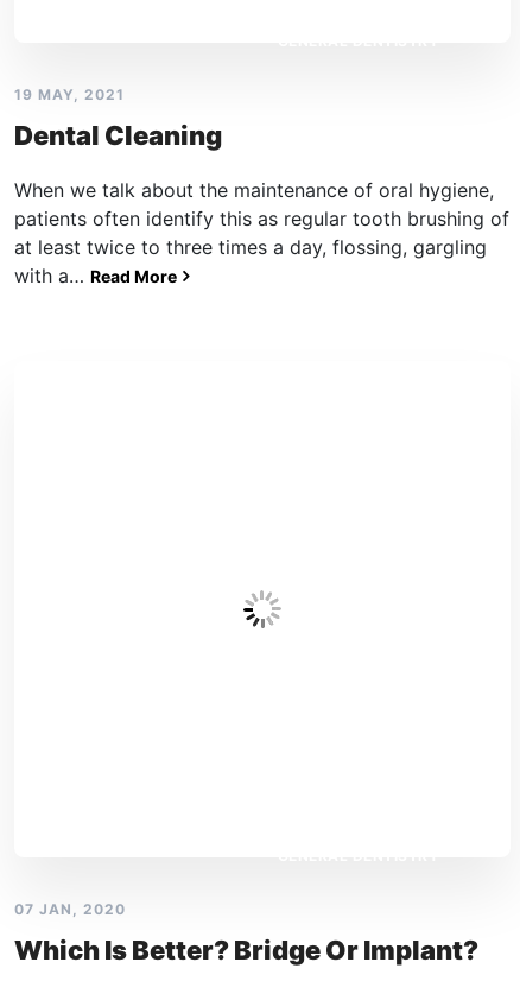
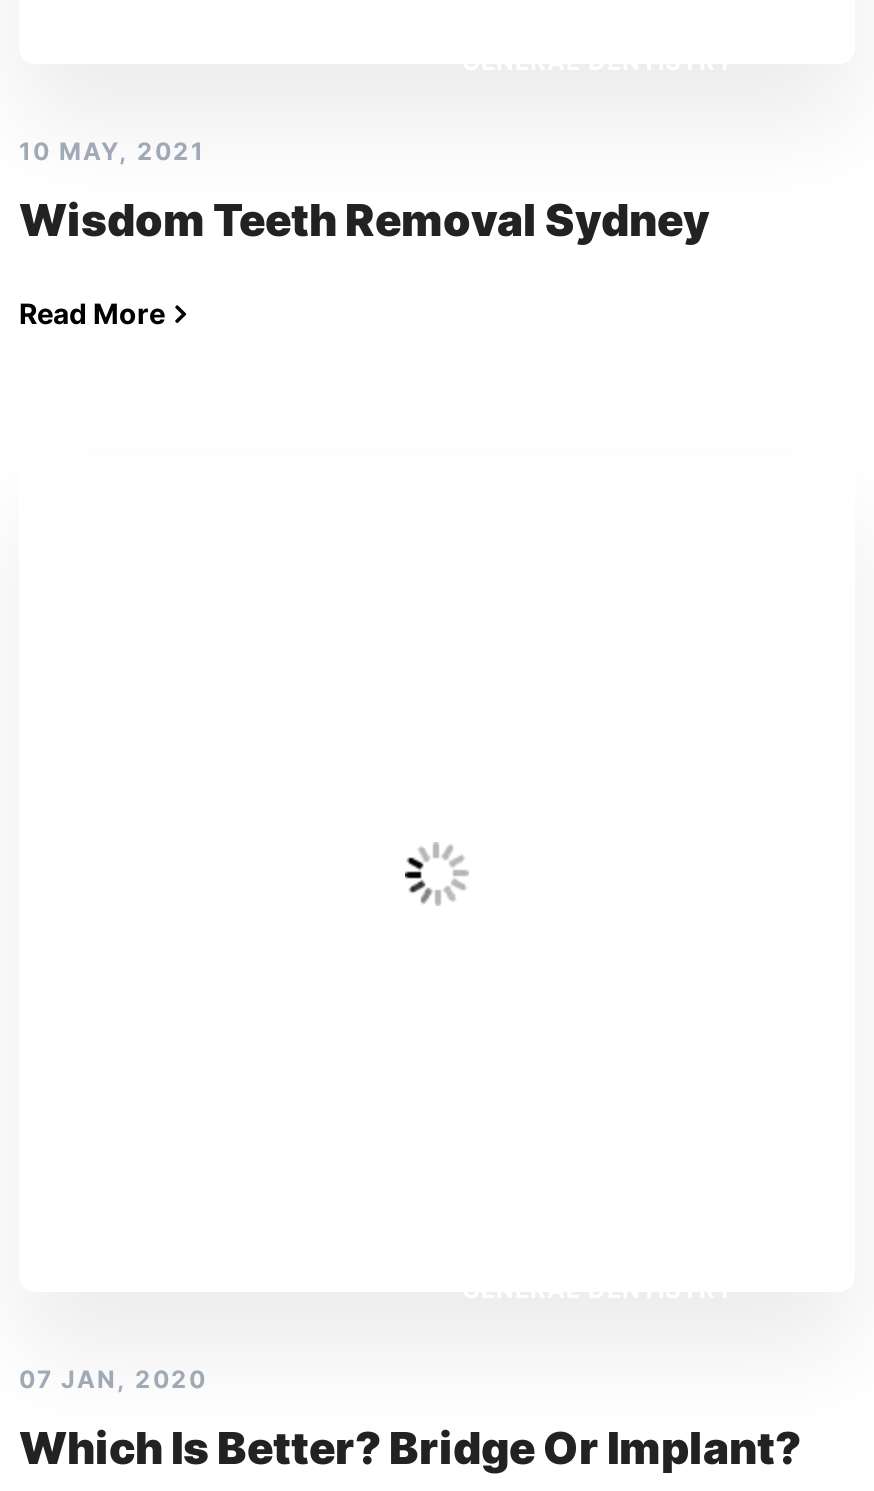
[14,86,125,103] 19 MAY, 2021 -> [19,136,205,166] 10 MAY, 2021
[14,120,222,151] Dental Cleaning -> [19,194,709,246] Wisdom Teeth Removal Sydney
[14,178,509,287] When we talk about the maintenance of oral hygiene, | patients often identify this as regular tooth brushing of | at least twice to three times a day, flossing, gargling | with a… Read More -> [19,296,165,330] Read More

